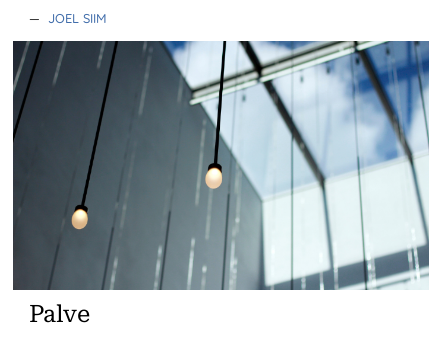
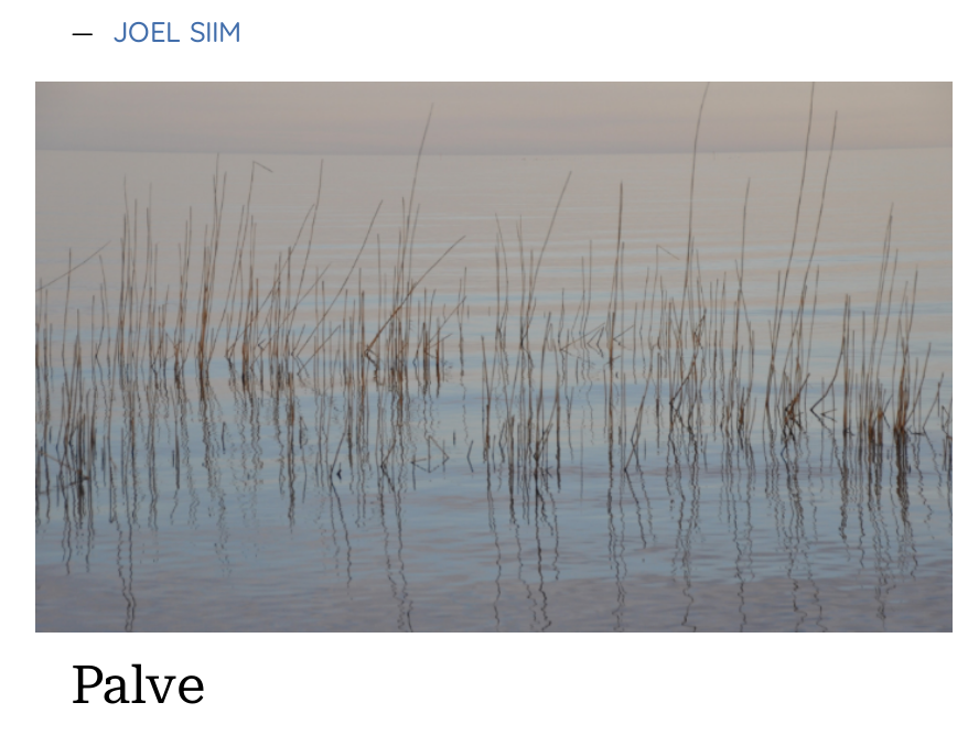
[13,40,430,290] [image] -> [33,80,955,636] [image]

